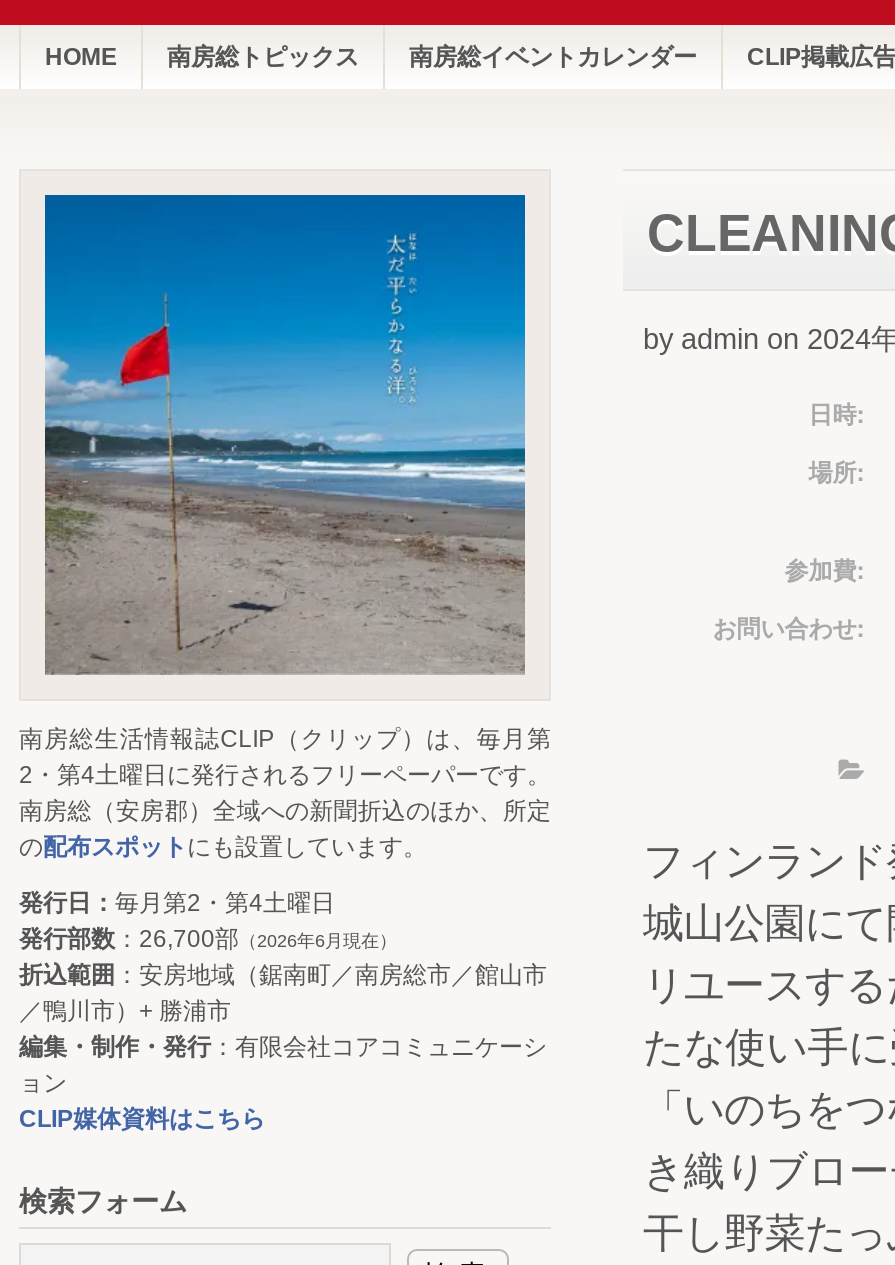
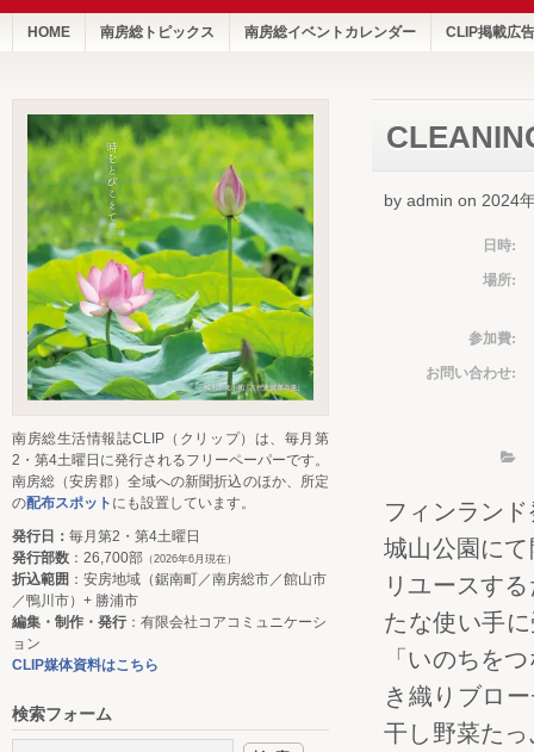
[43,193,527,675] [image] -> [26,113,315,402] [image]

